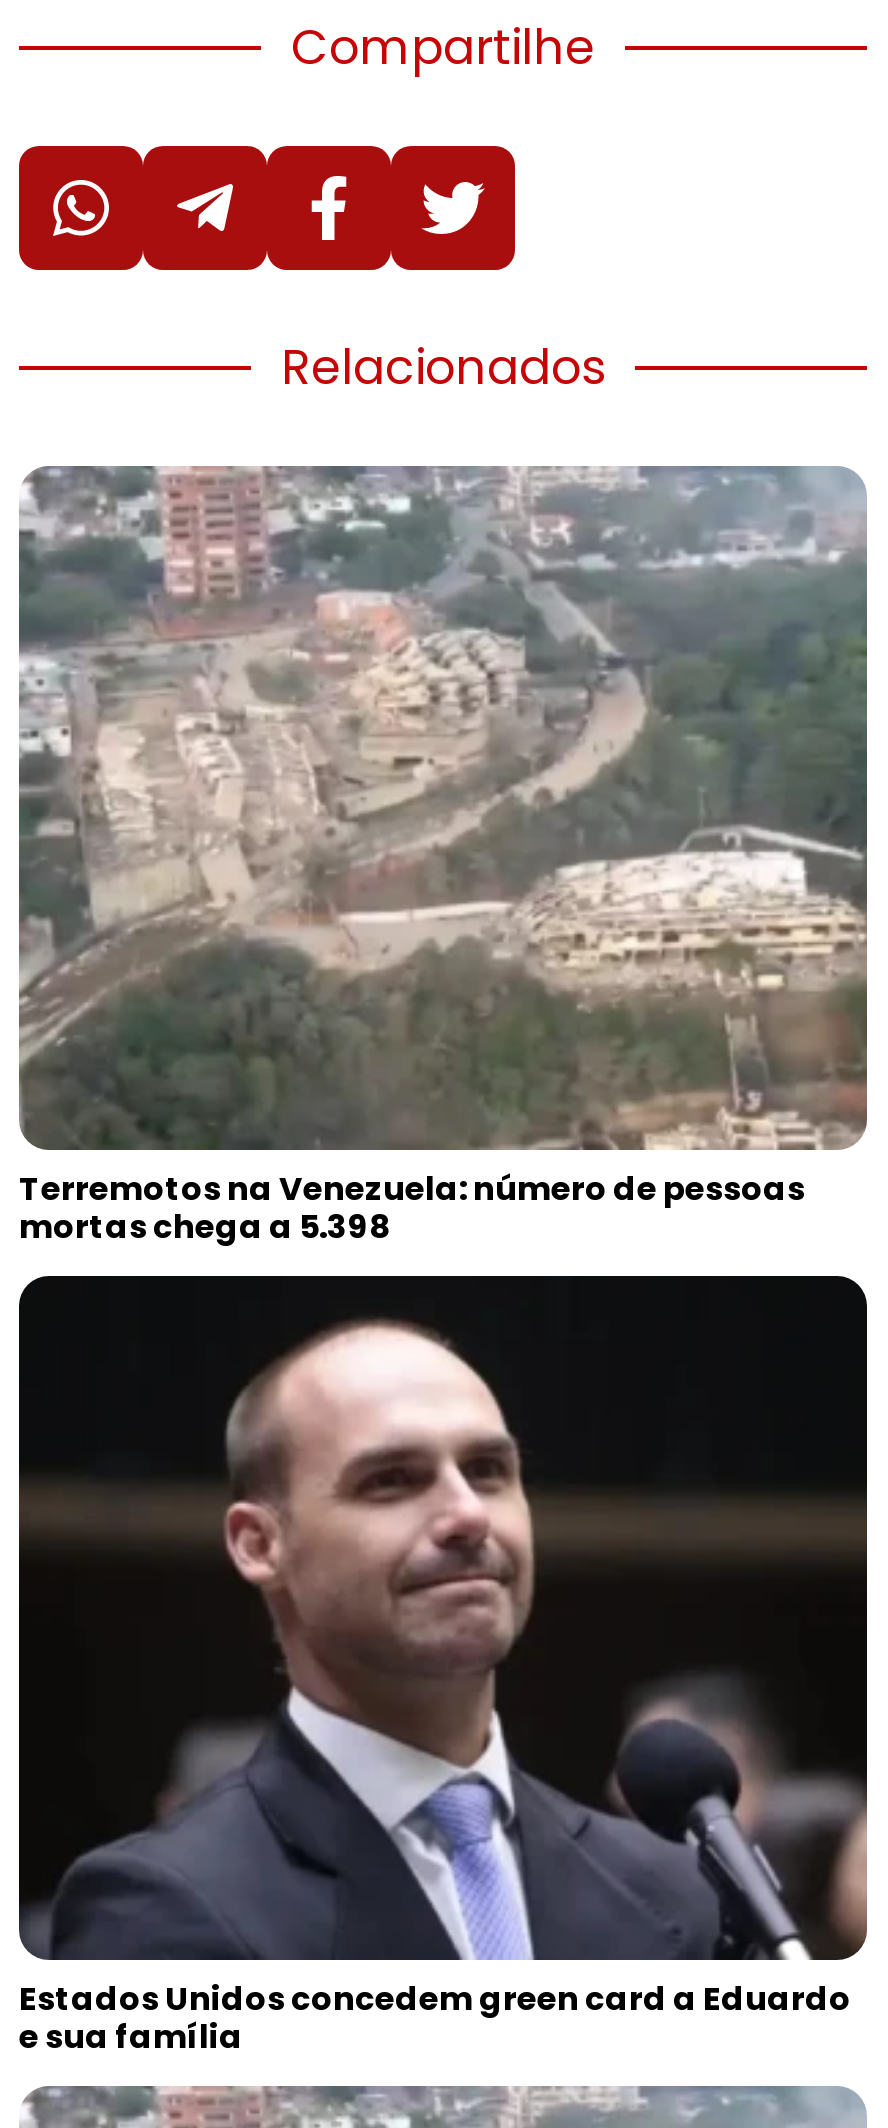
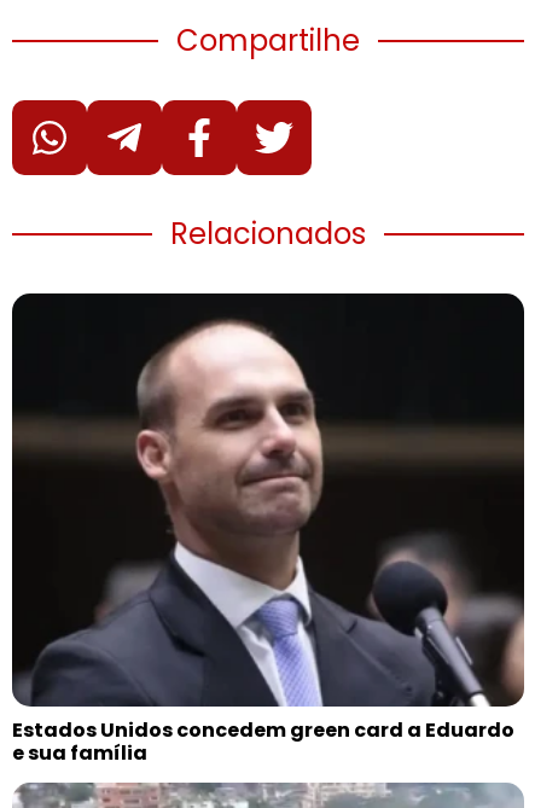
[17,464,869,1249] [image] | Terremotos na Venezuela: número de pessoas | mortas chega a 5.398 -> none

